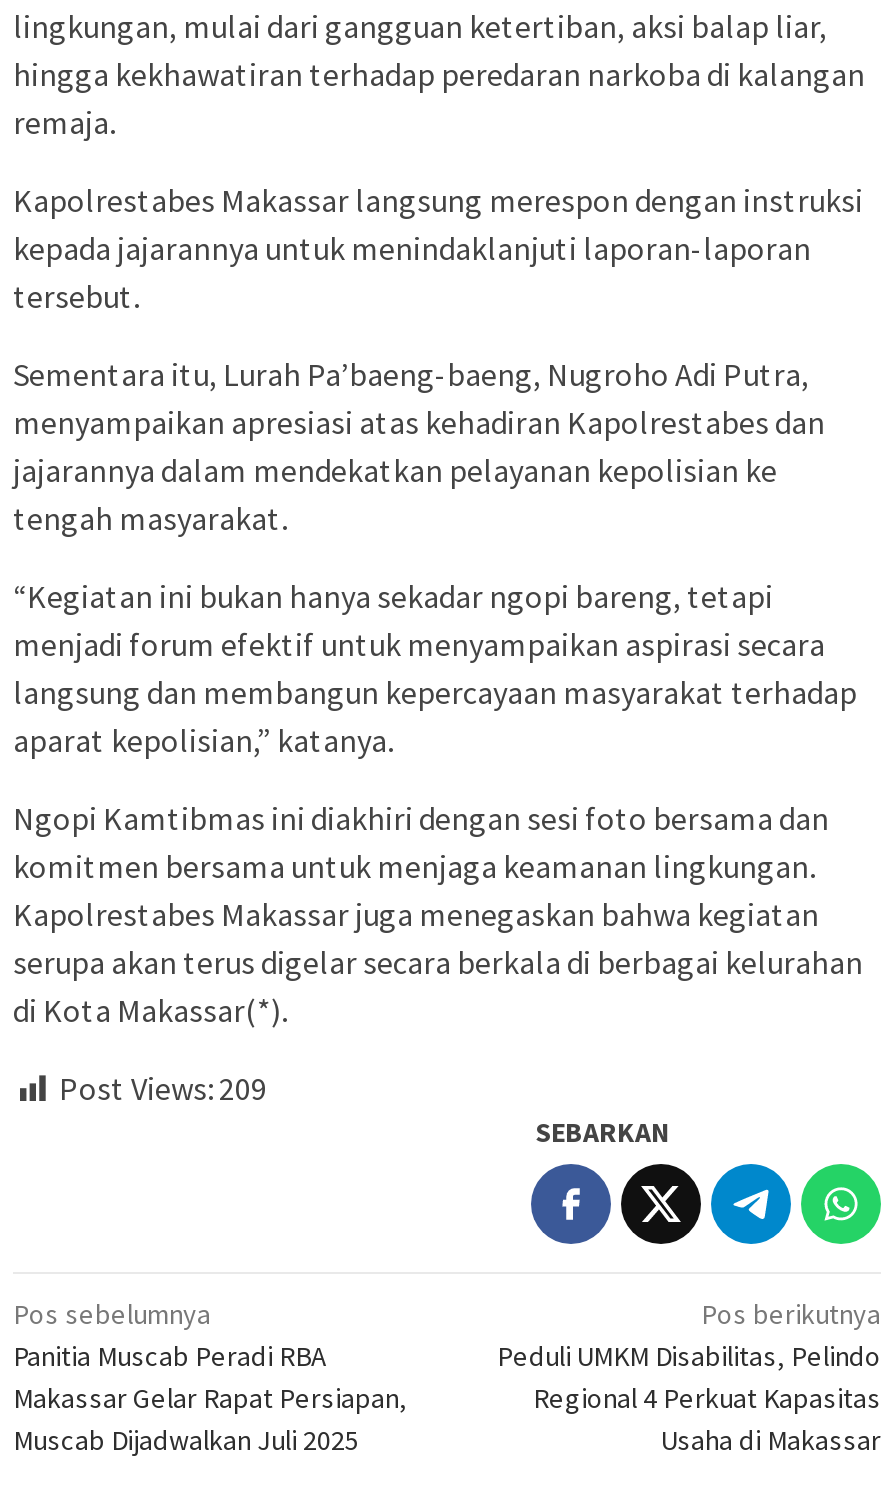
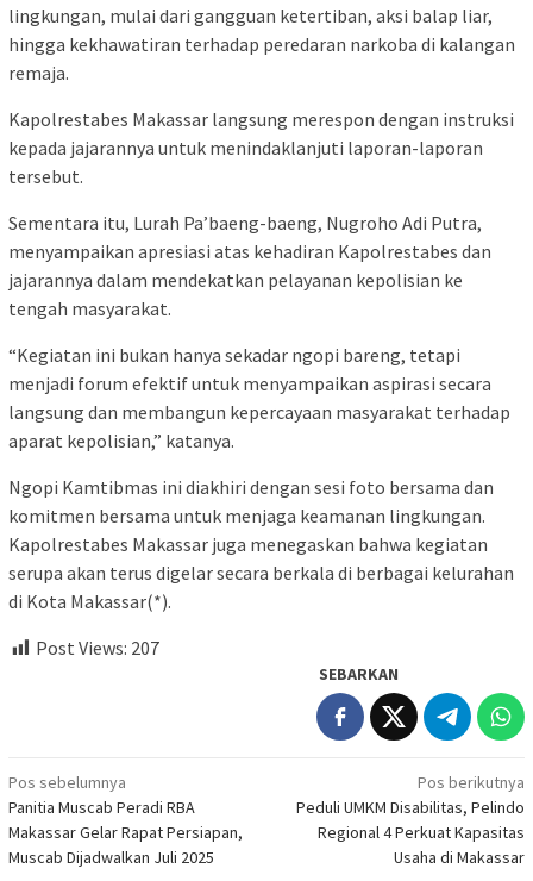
[59,1067,267,1107] Post Views: 209 -> [36,635,159,659] Post Views: 207

